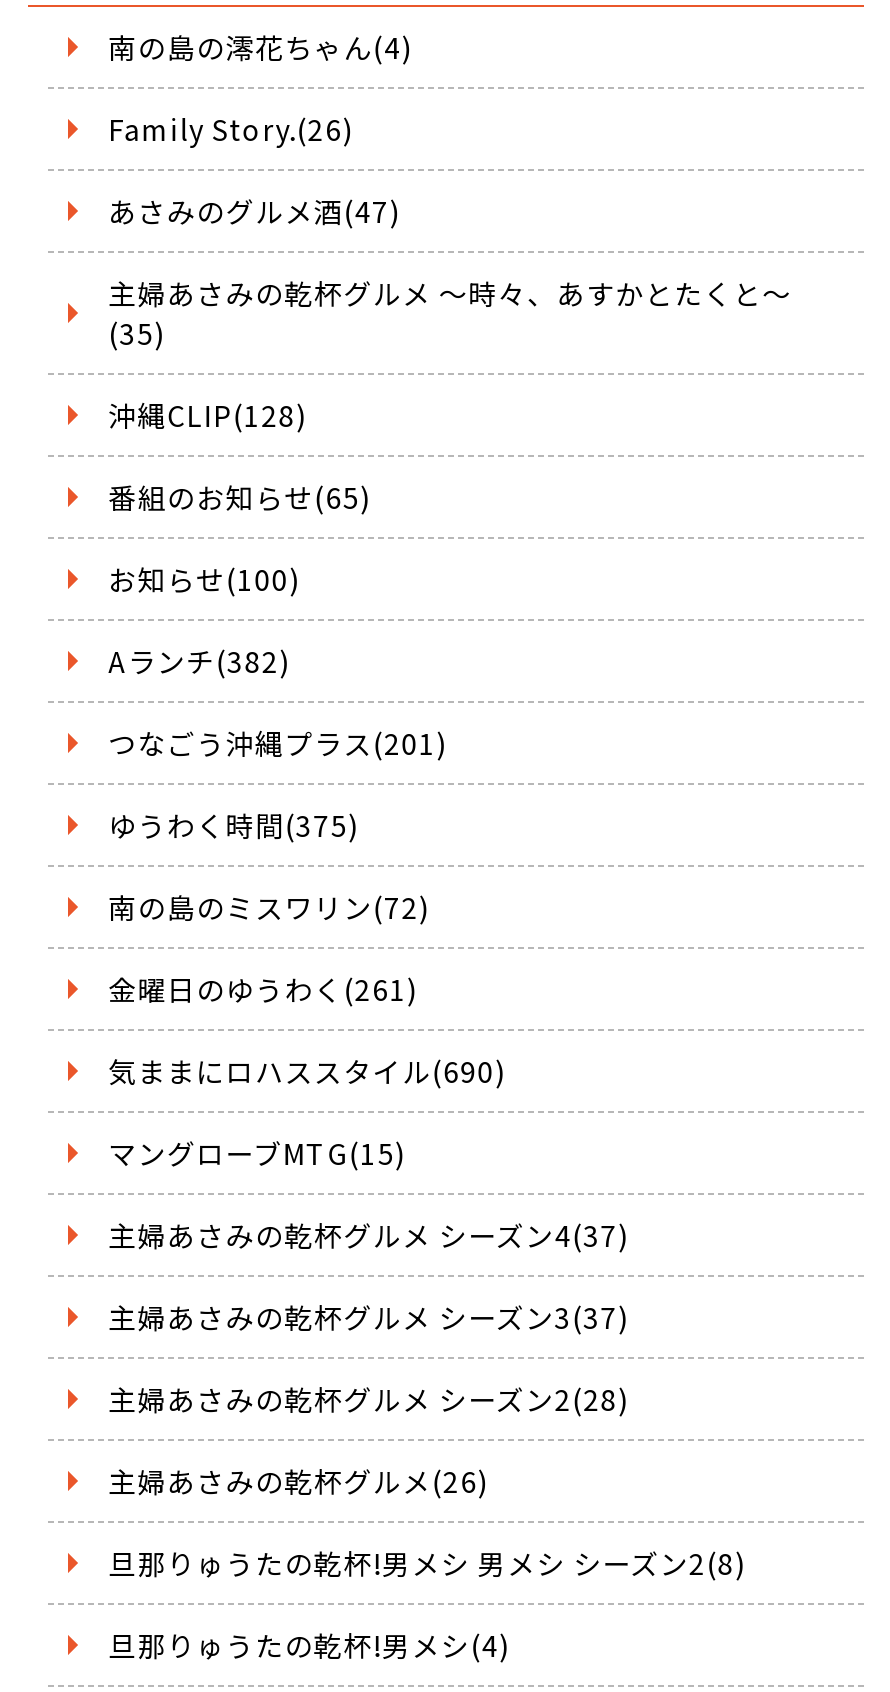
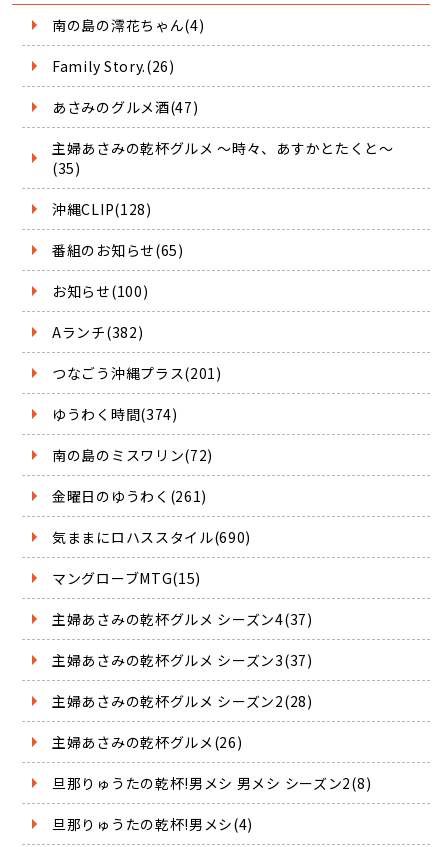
[108,805,359,845] ゆうわく時間(375) -> [52,404,178,424] ゆうわく時間(374)

